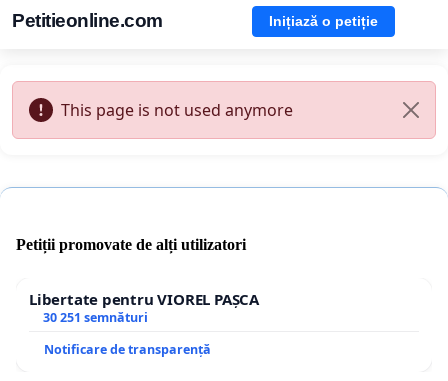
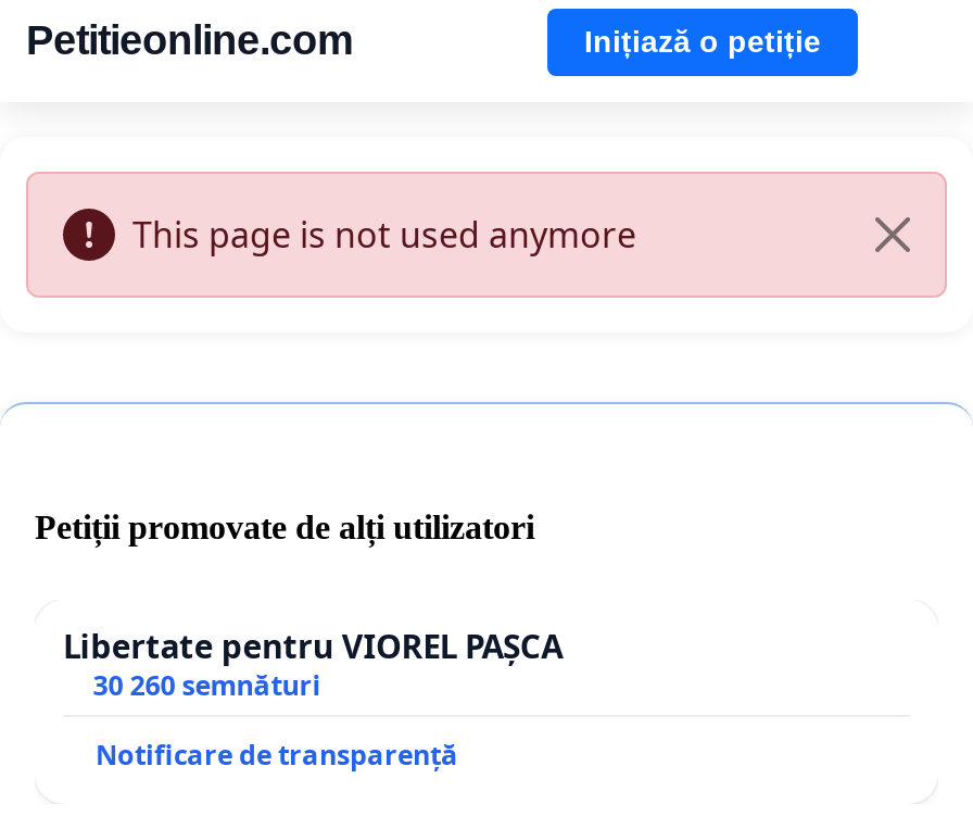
[43,309,148,326] 30 251 semnături -> [93,668,321,705] 30 260 semnături

